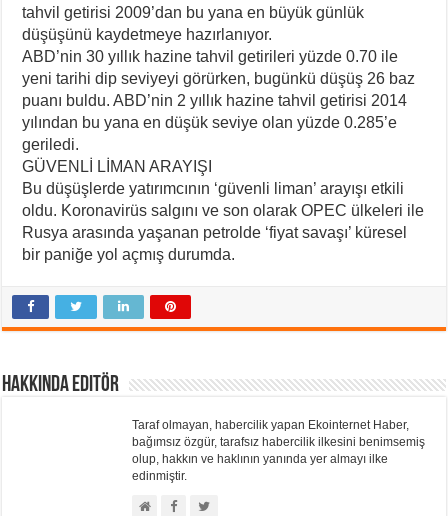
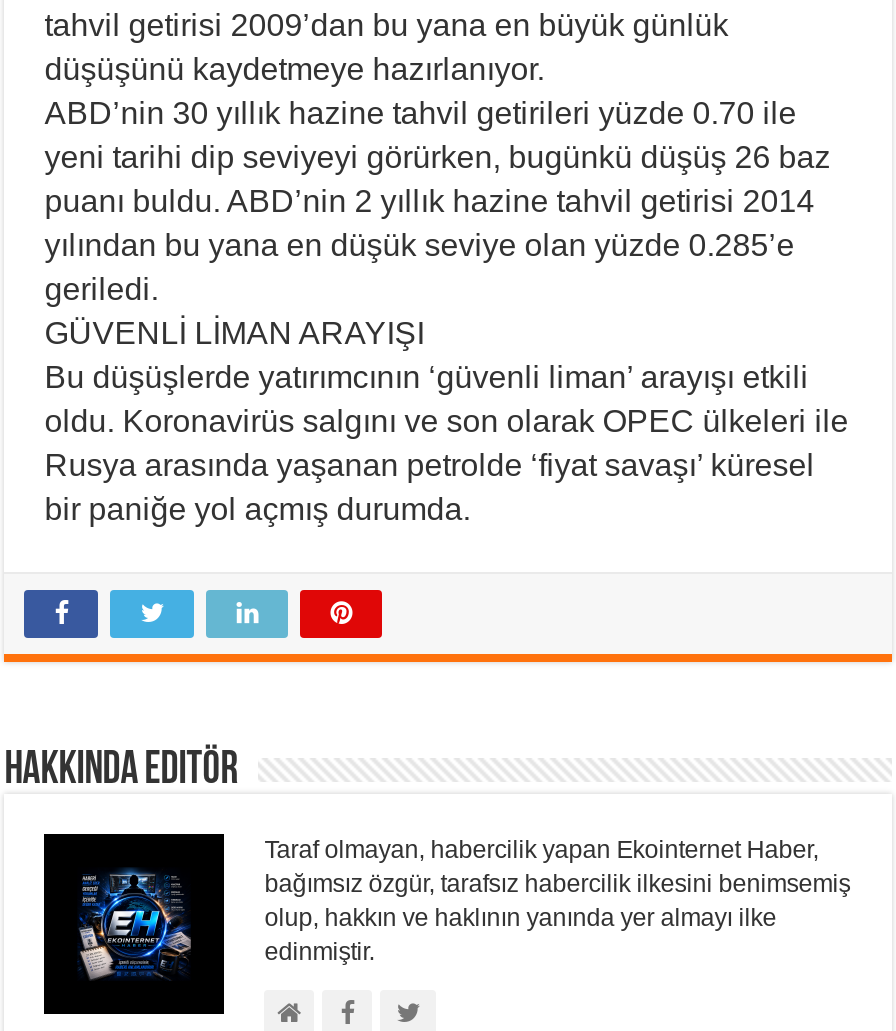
none -> [42,832,226,1016] [image]

